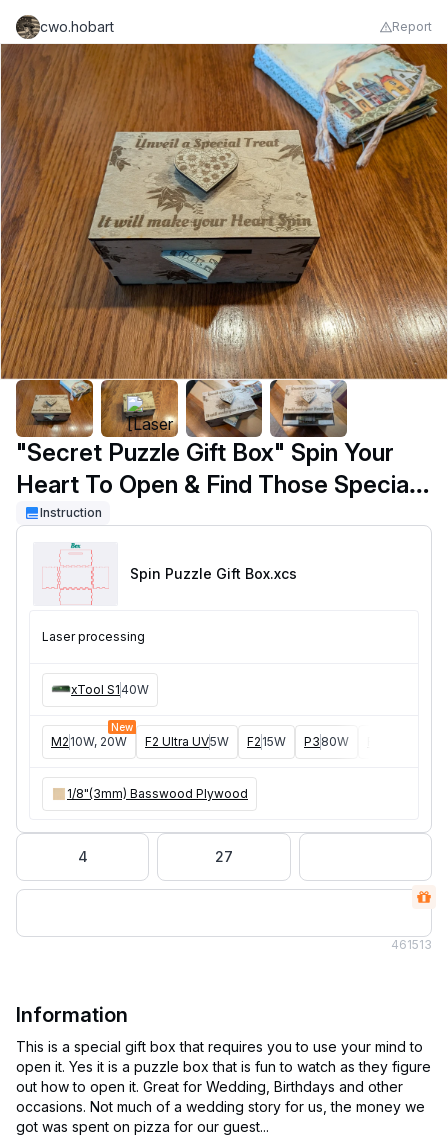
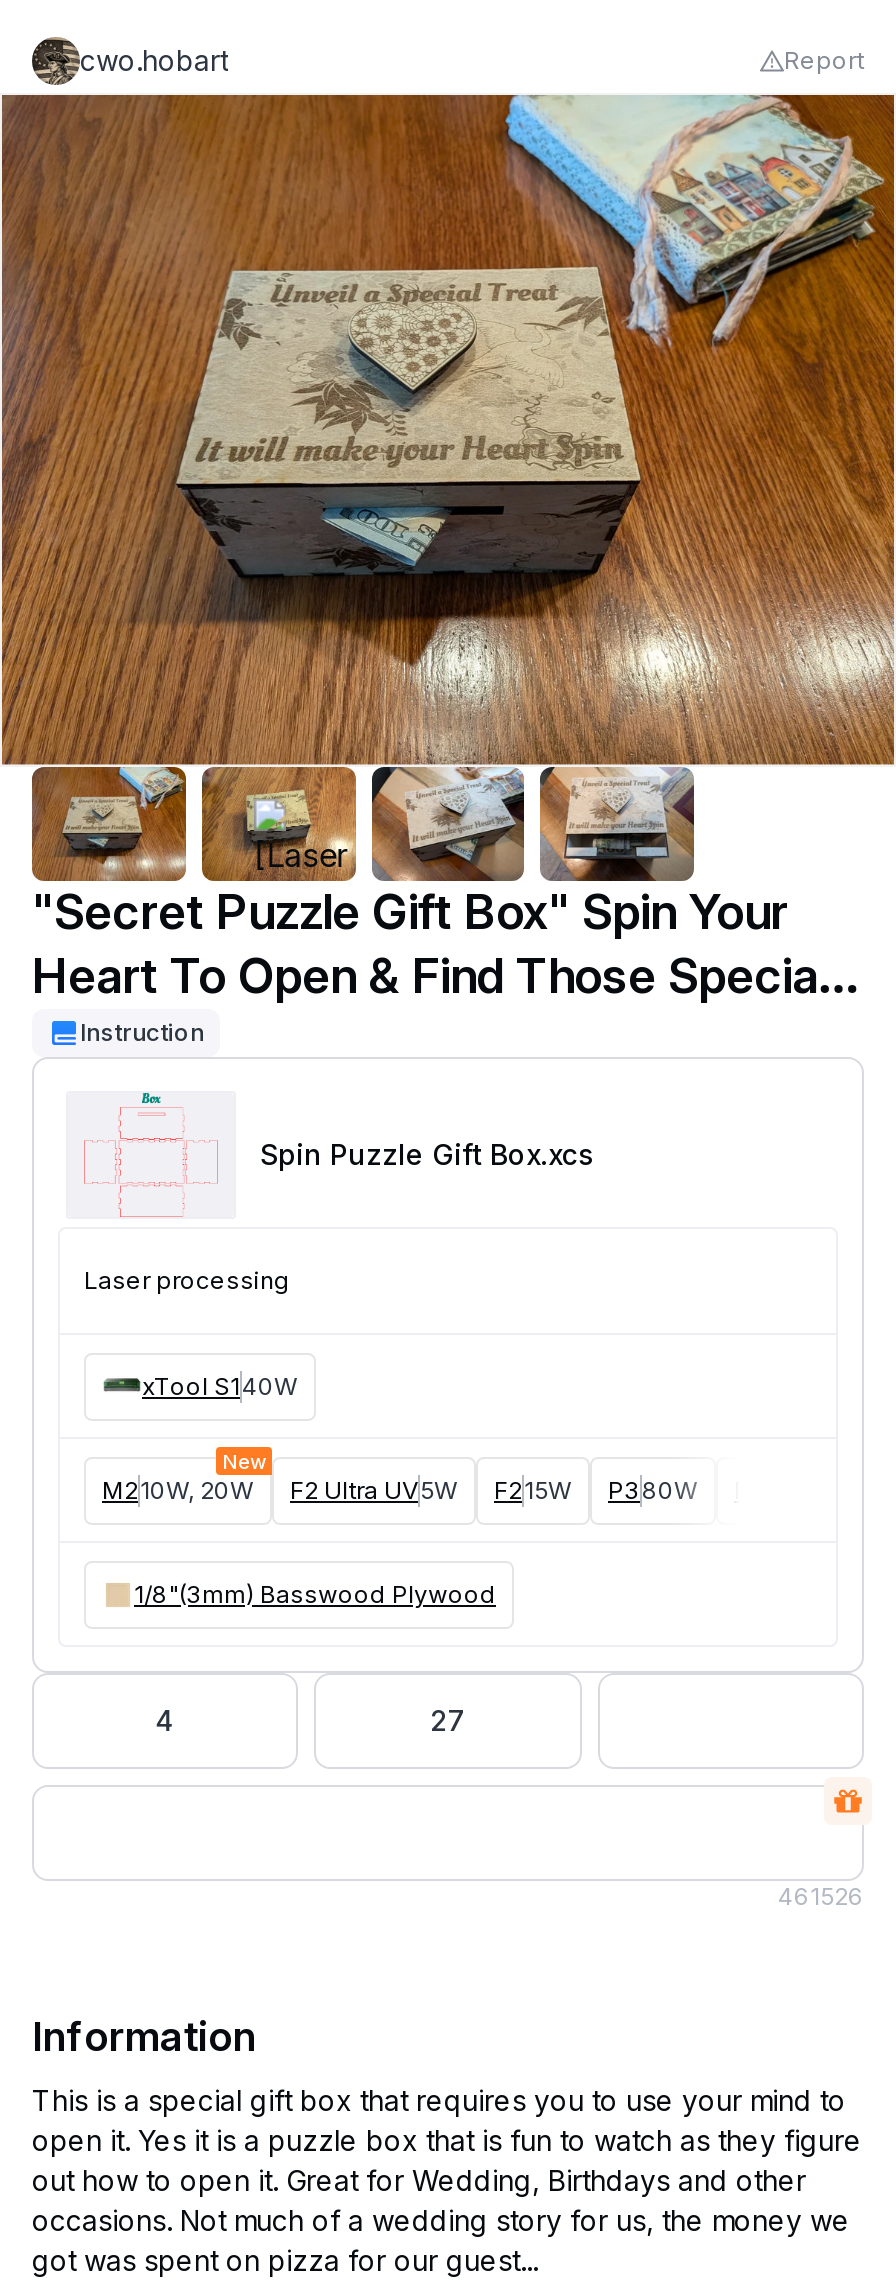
[391,937,432,952] 461513 -> [778,1881,864,1911] 461526

